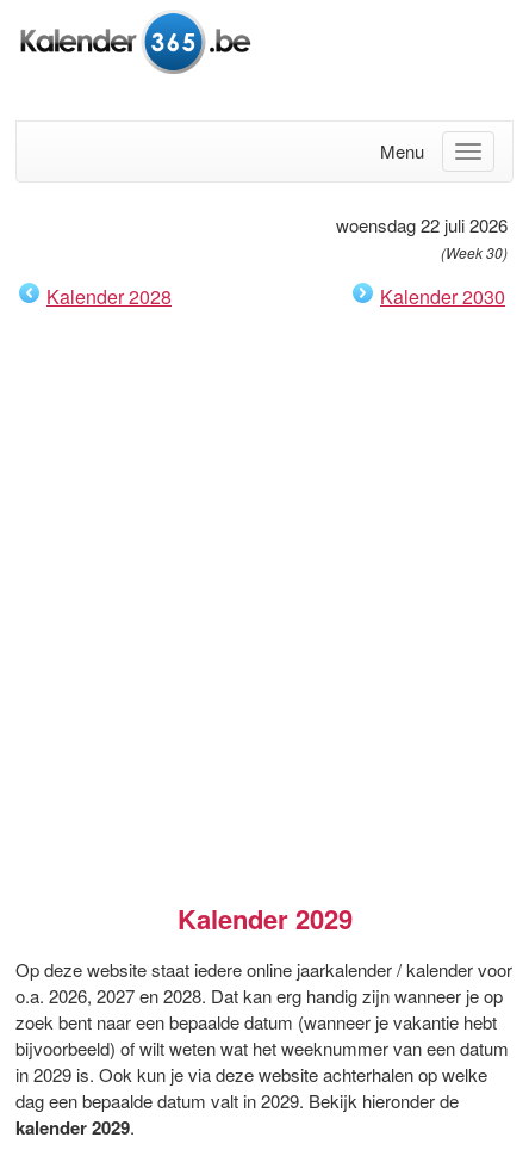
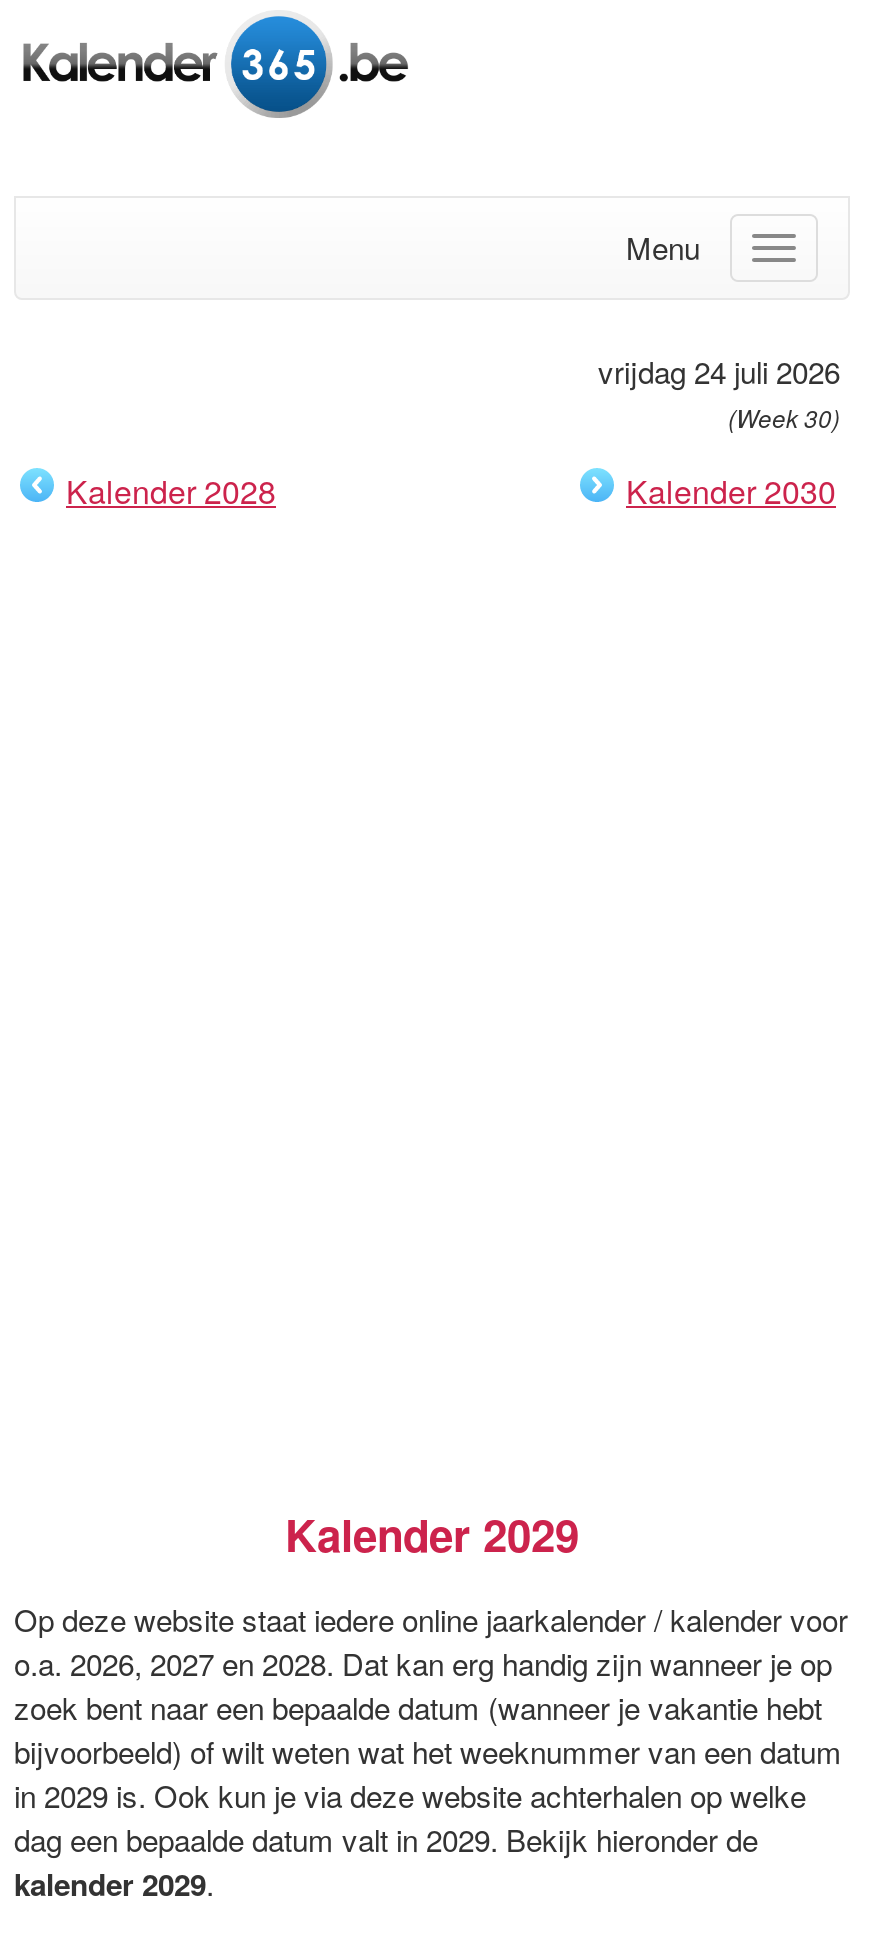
[336,212,508,237] woensdag 22 juli 2026 -> [598,350,840,392] vrijdag 24 juli 2026

